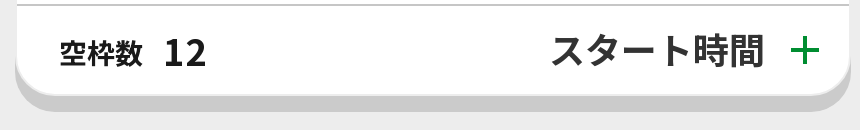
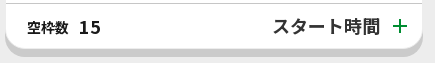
[59,23,207,75] 空枠数 12 -> [27,13,101,39] 空枠数 15

